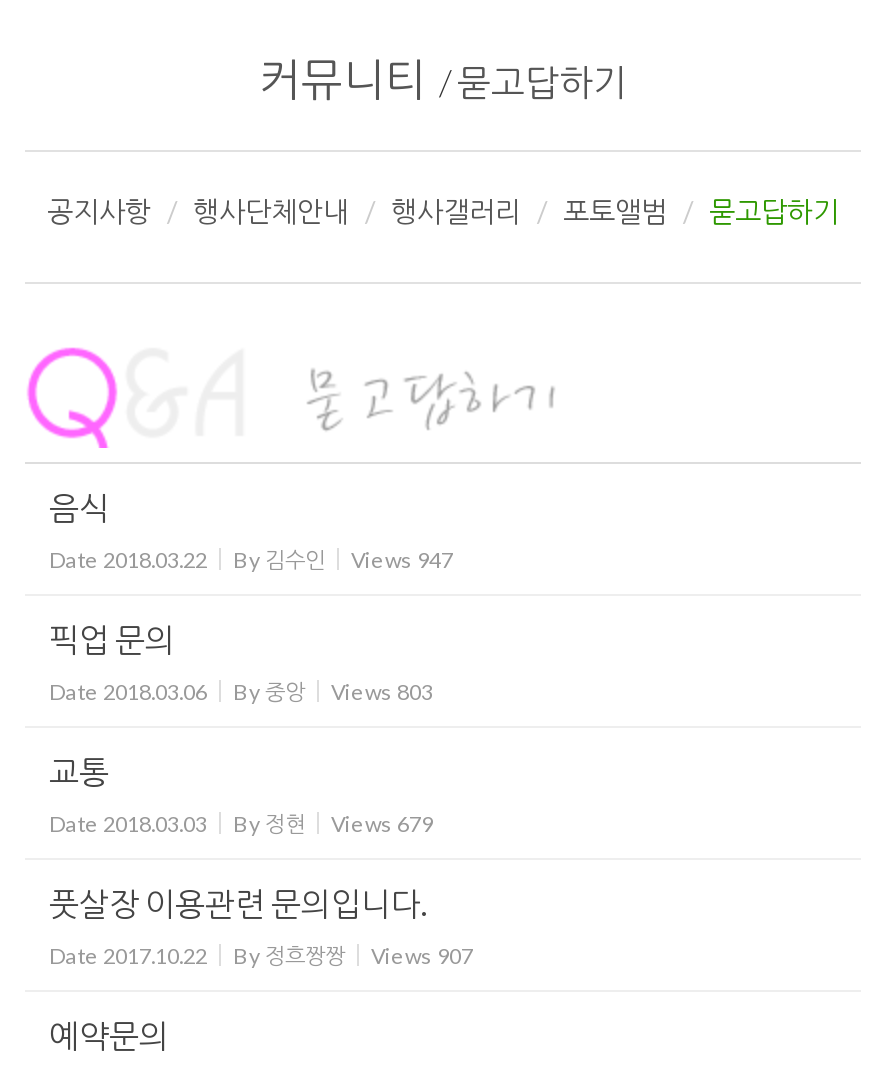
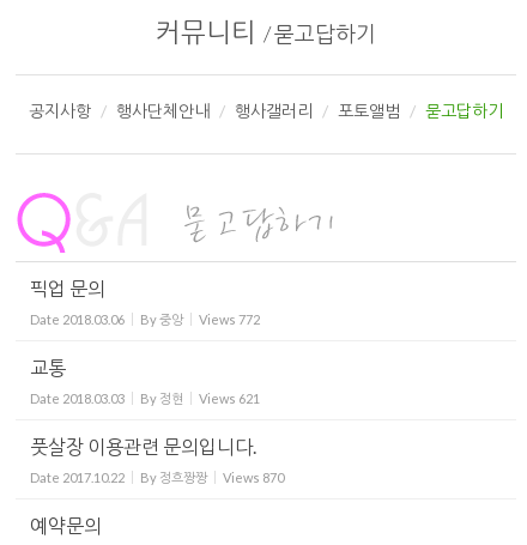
[49,487,453,571] 음식 | Date 2018.03.22 | By 김수인 | Views 947 -> none
[331,677,433,703] Views 803 -> [199,311,260,326] Views 772
[49,809,433,835] Date 2018.03.03 By 정현 Views 679 -> [30,390,260,405] Date 2018.03.03 By 정현 Views 621
[49,941,473,967] Date 2017.10.22 By 정흐짱짱 Views 907 -> [30,469,284,485] Date 2017.10.22 By 정흐짱짱 Views 870

